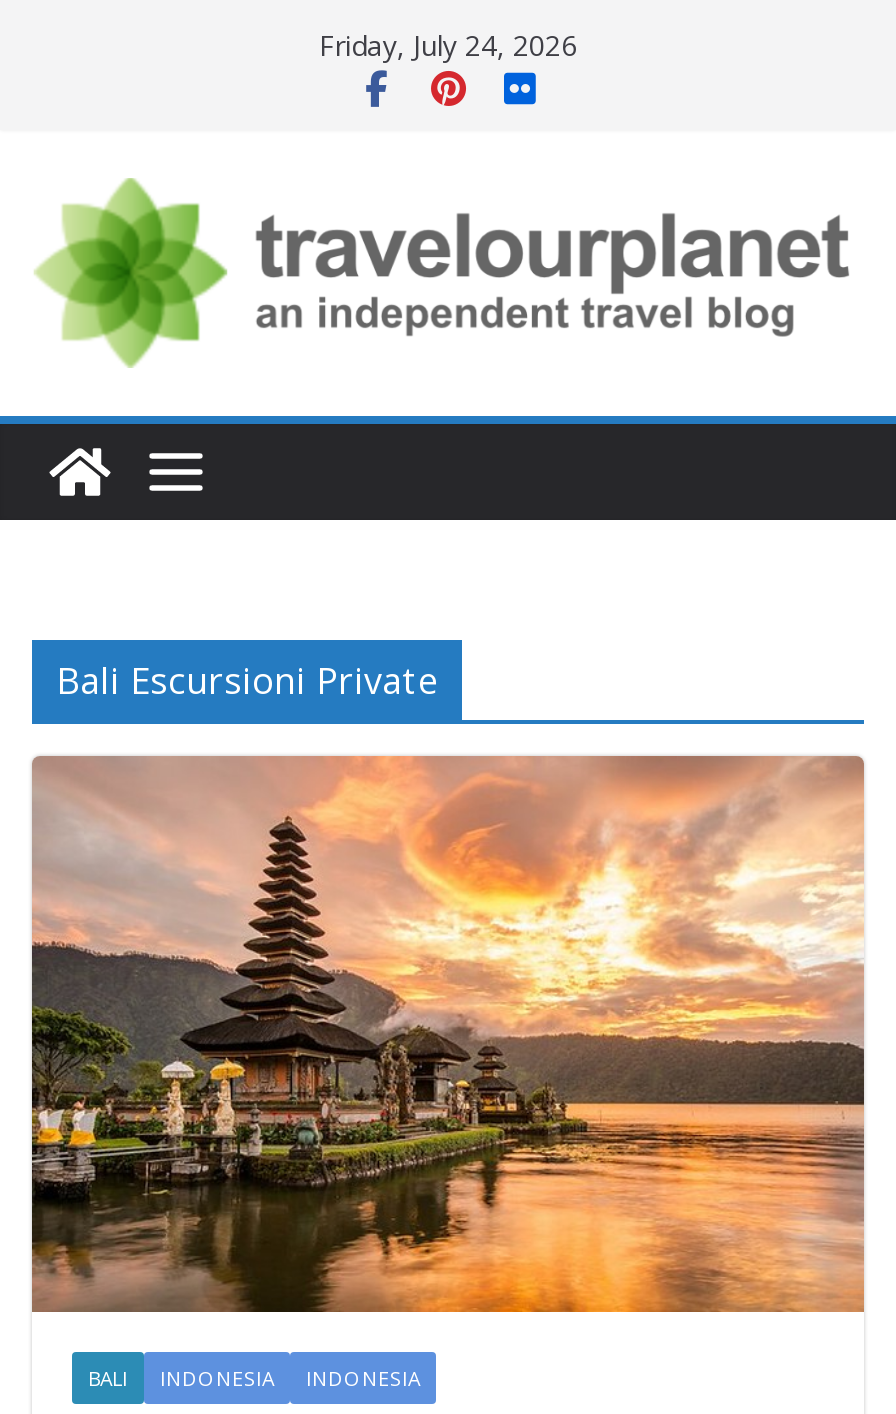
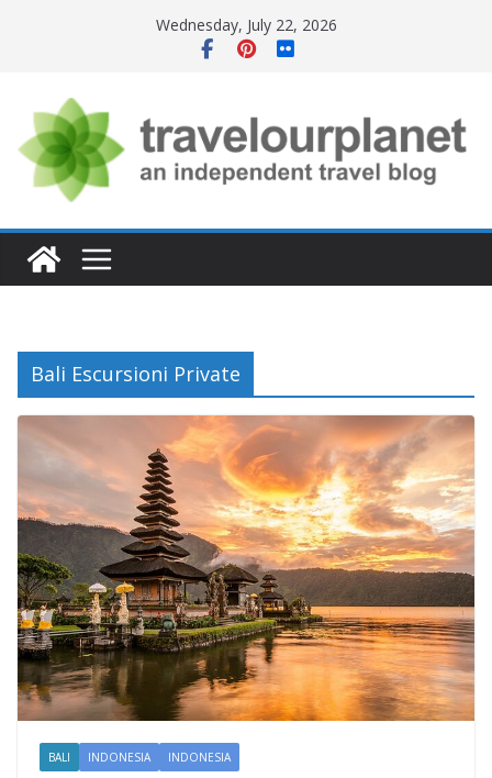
[319,26,577,64] Friday, July 24, 2026 -> [155,14,337,35] Wednesday, July 22, 2026

